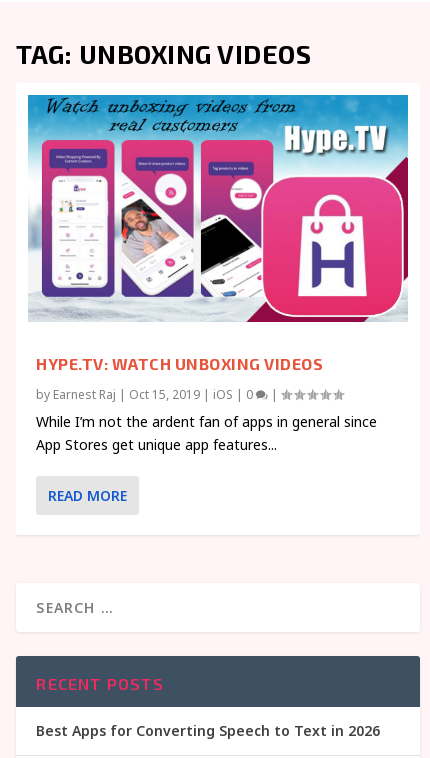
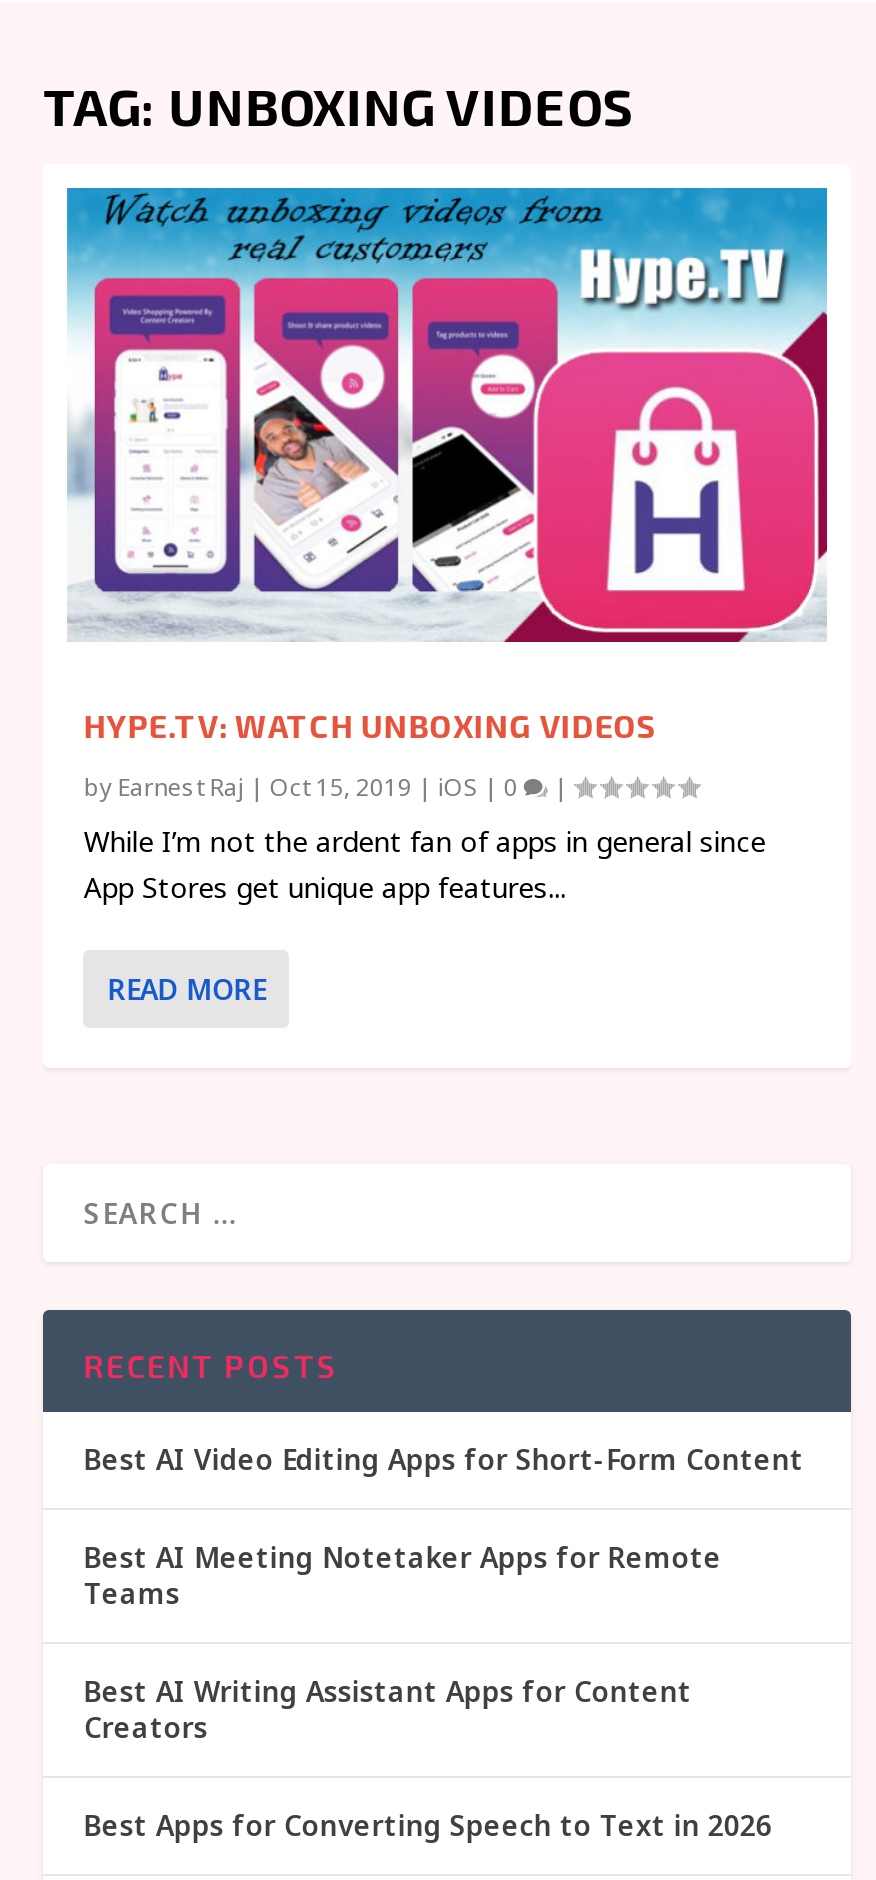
none -> [84,1441,804,1747] Best AI Video Editing Apps for Short-Form Content | Best AI Meeting Notetaker Apps for Remote | Teams | Best AI Writing Assistant Apps for Content | Creators

